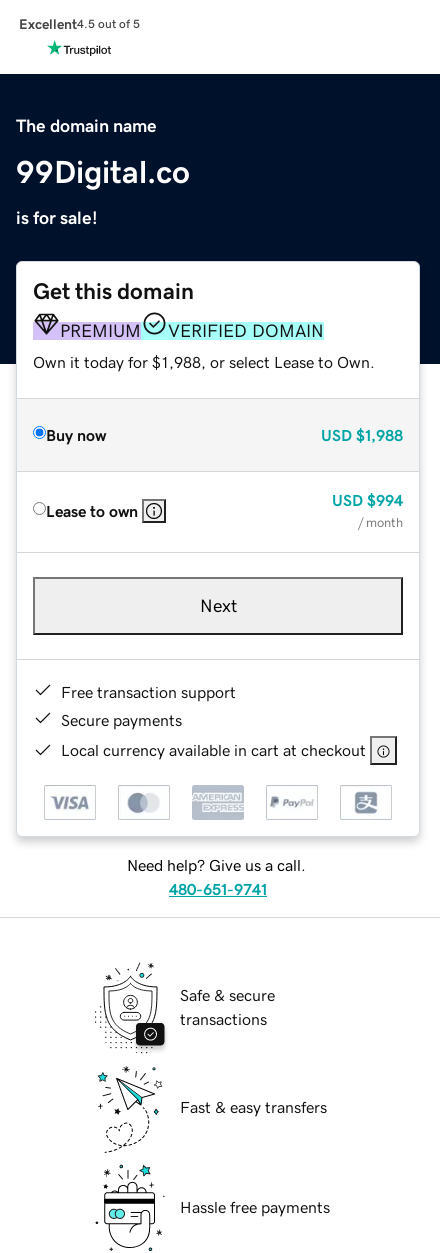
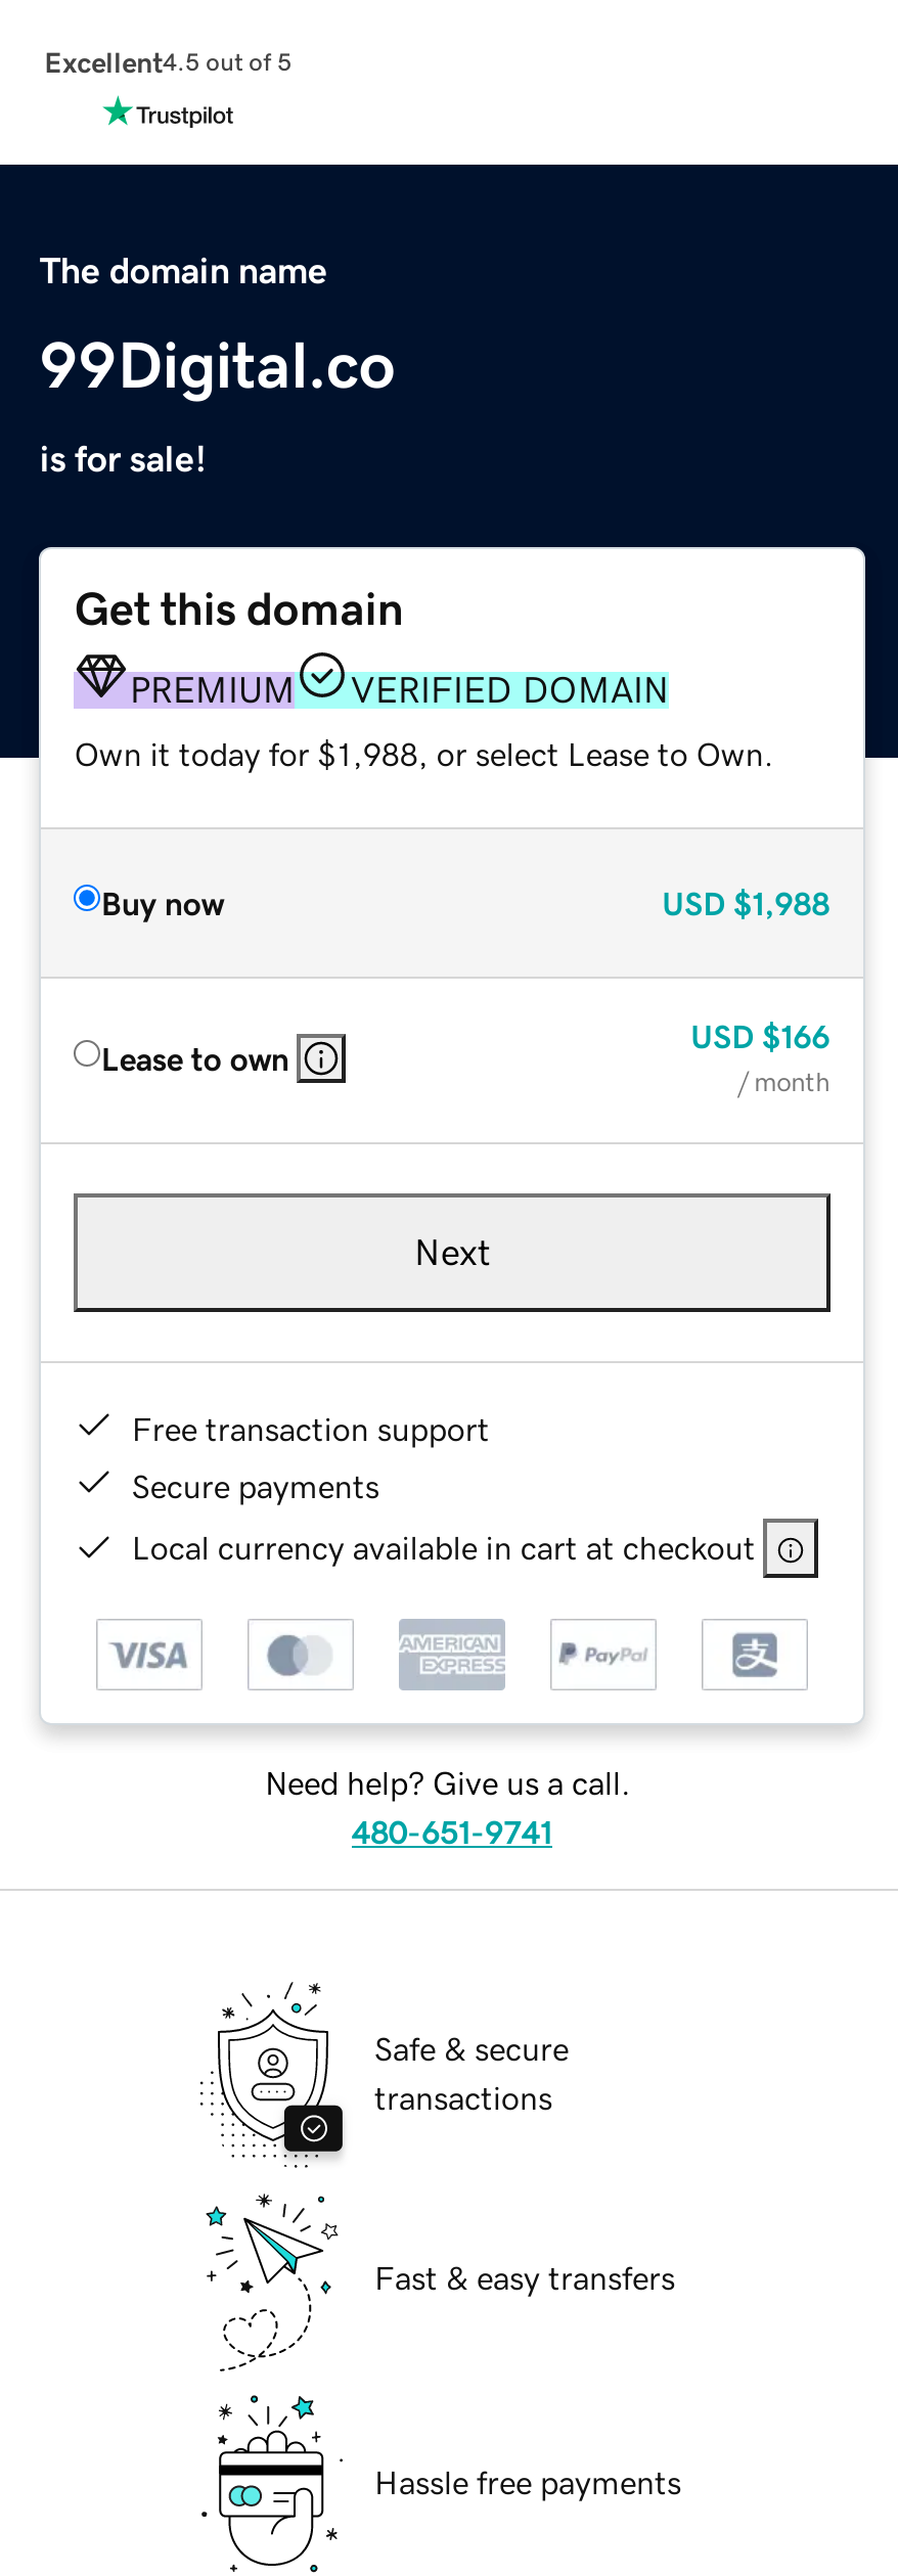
[332,492,403,508] USD $994 -> [691,1019,830,1051] USD $166

